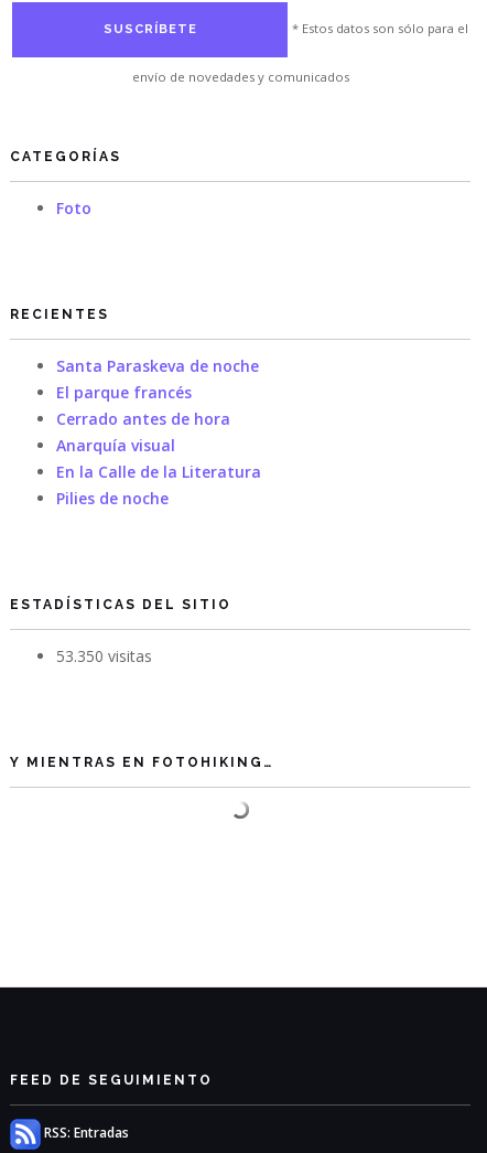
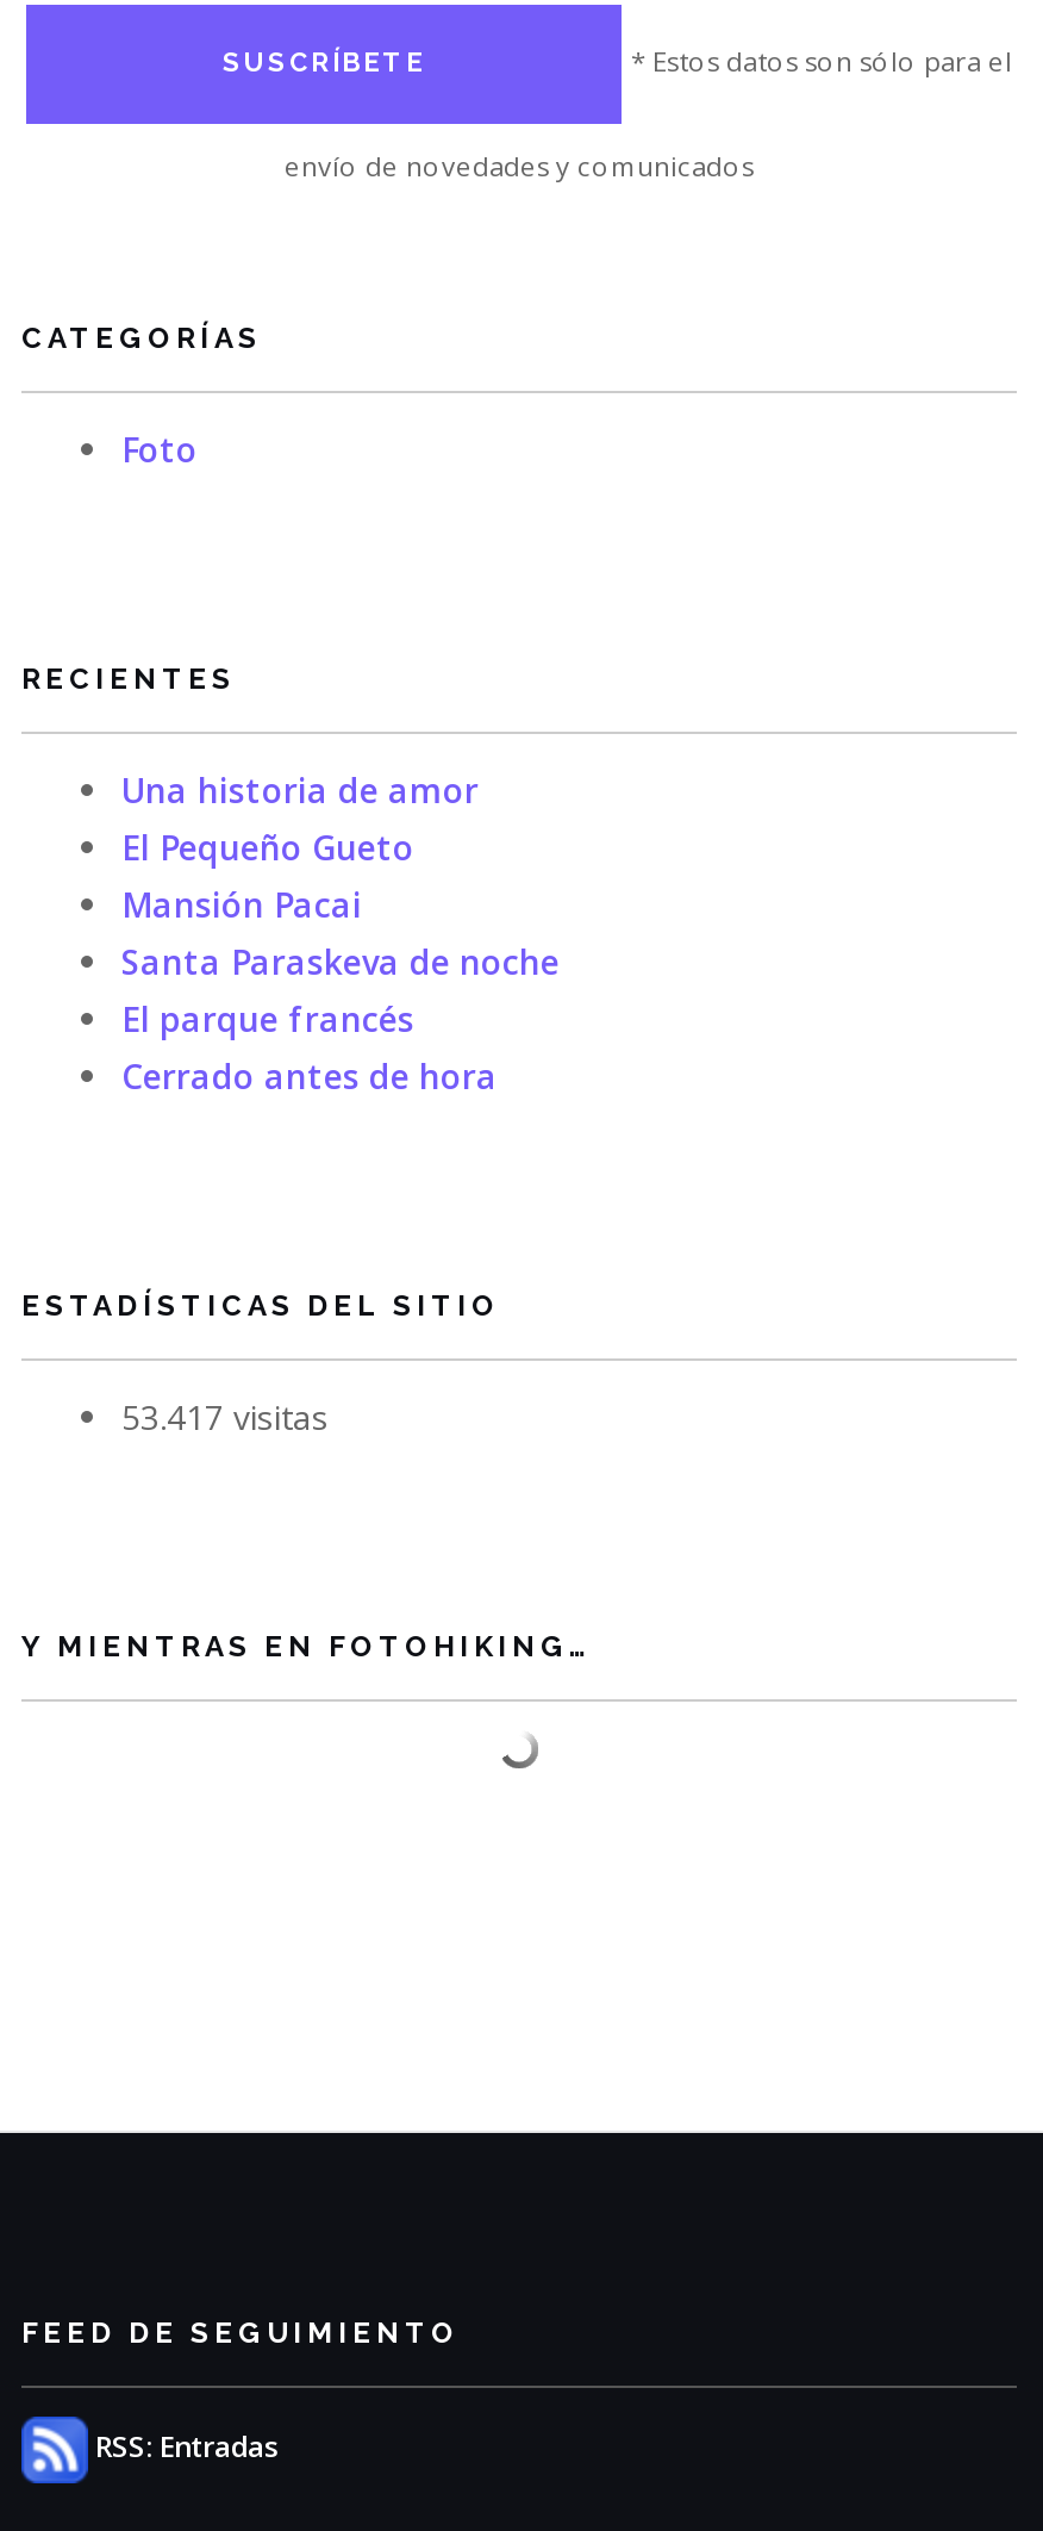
none -> [121,767,479,927] Una historia de amor | El Pequeño Gueto | Mansión Pacai
moved [56,355,259,429] -> [121,939,560,1098]: Santa Paraskeva de noche | El parque francés | Cerrado antes de hora
[56,434,261,508] Anarquía visual | En la Calle de la Literatura | Pilies de noche -> none
[56,645,152,666] 53.350 visitas -> [121,1394,329,1439] 53.417 visitas

